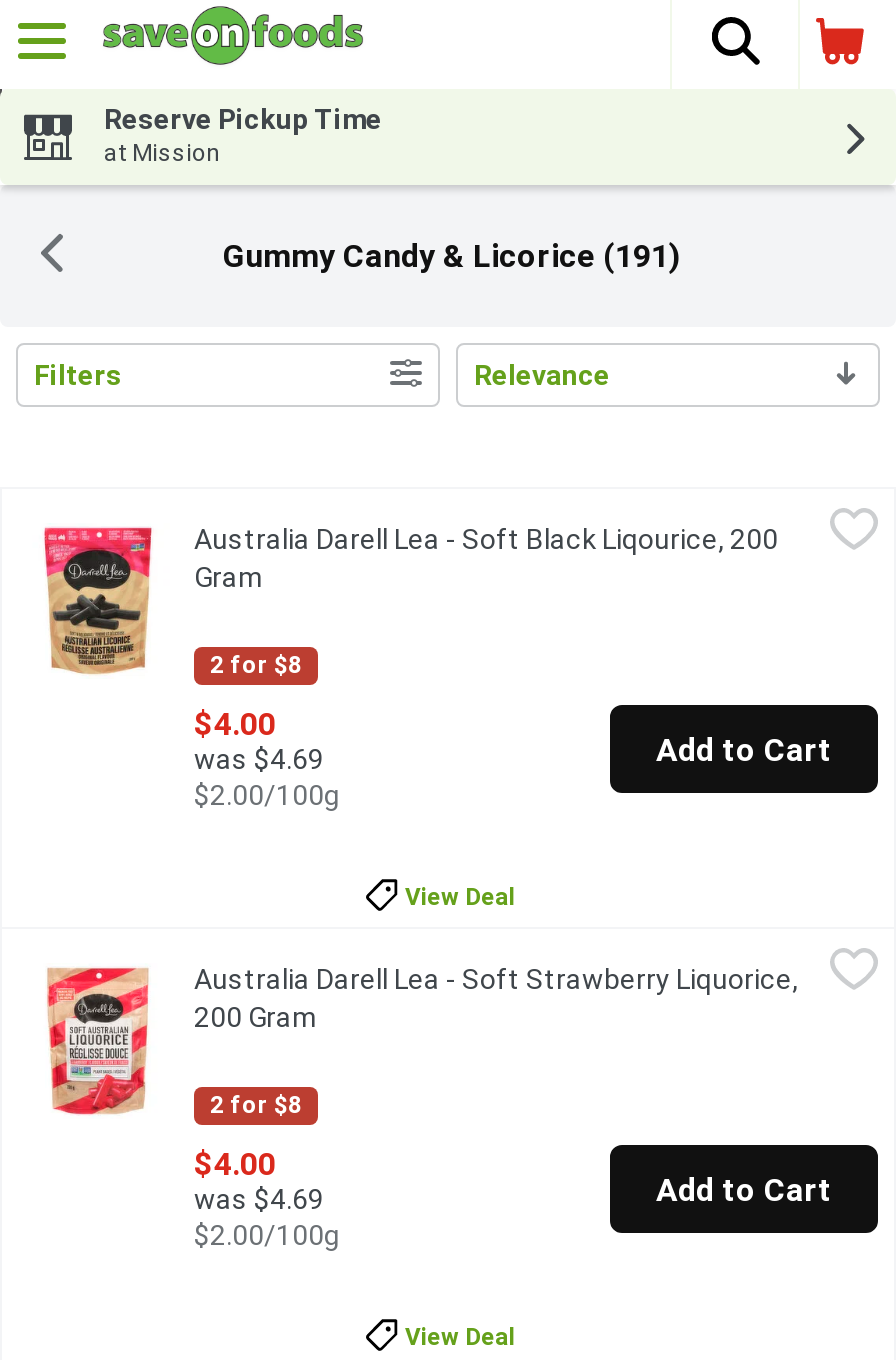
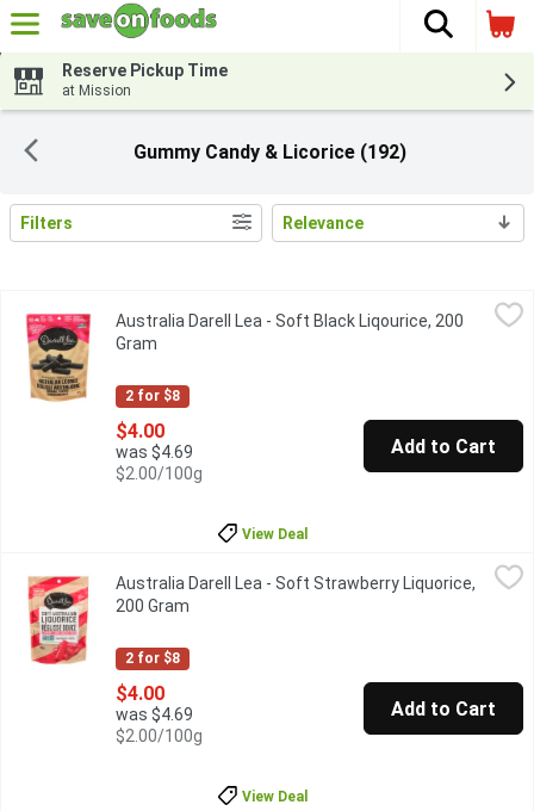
[223,237,681,275] Gummy Candy & Licorice (191) -> [133,141,406,163] Gummy Candy & Licorice (192)

